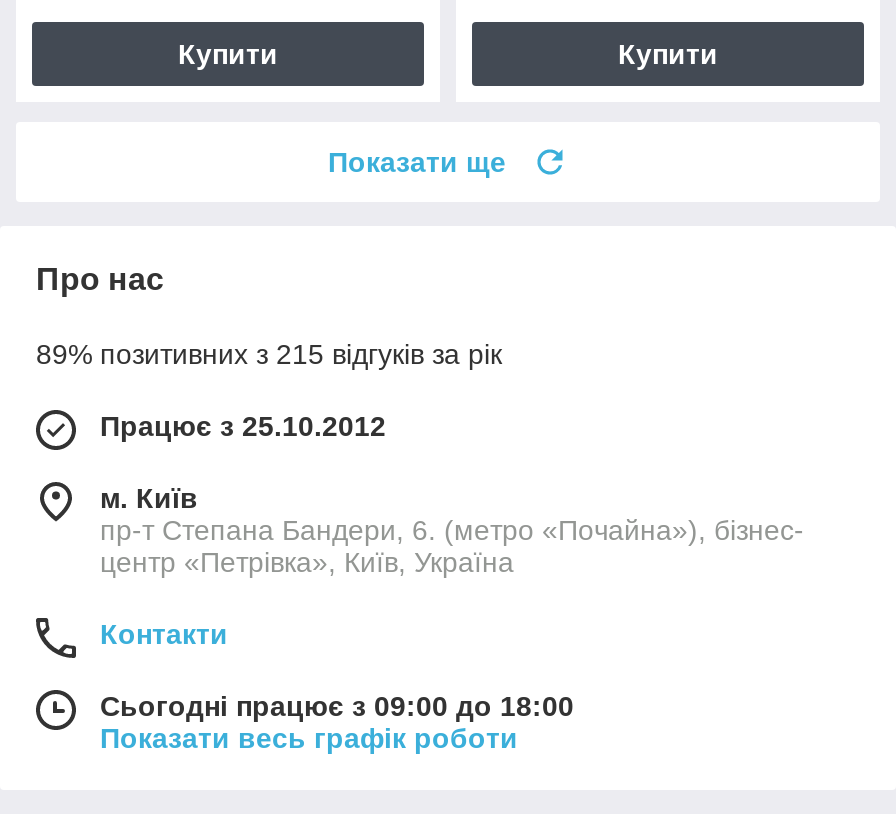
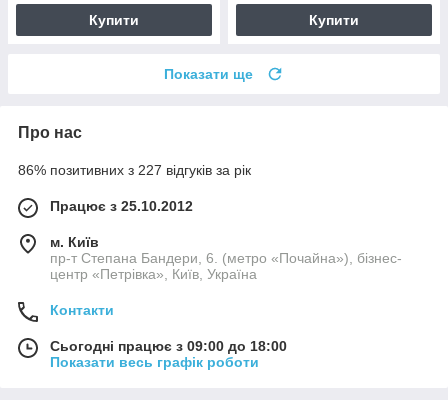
[36,339,502,371] 89% позитивних з 215 відгуків за рік -> [18,162,251,178] 86% позитивних з 227 відгуків за рік

